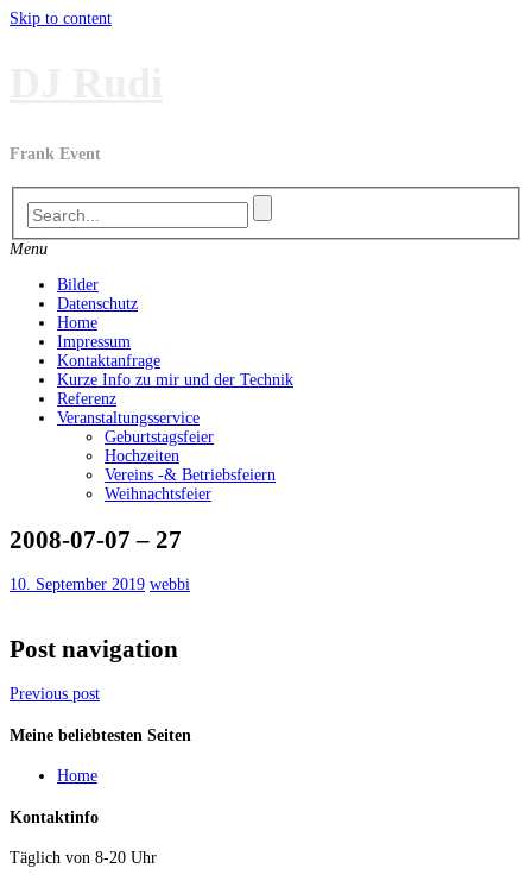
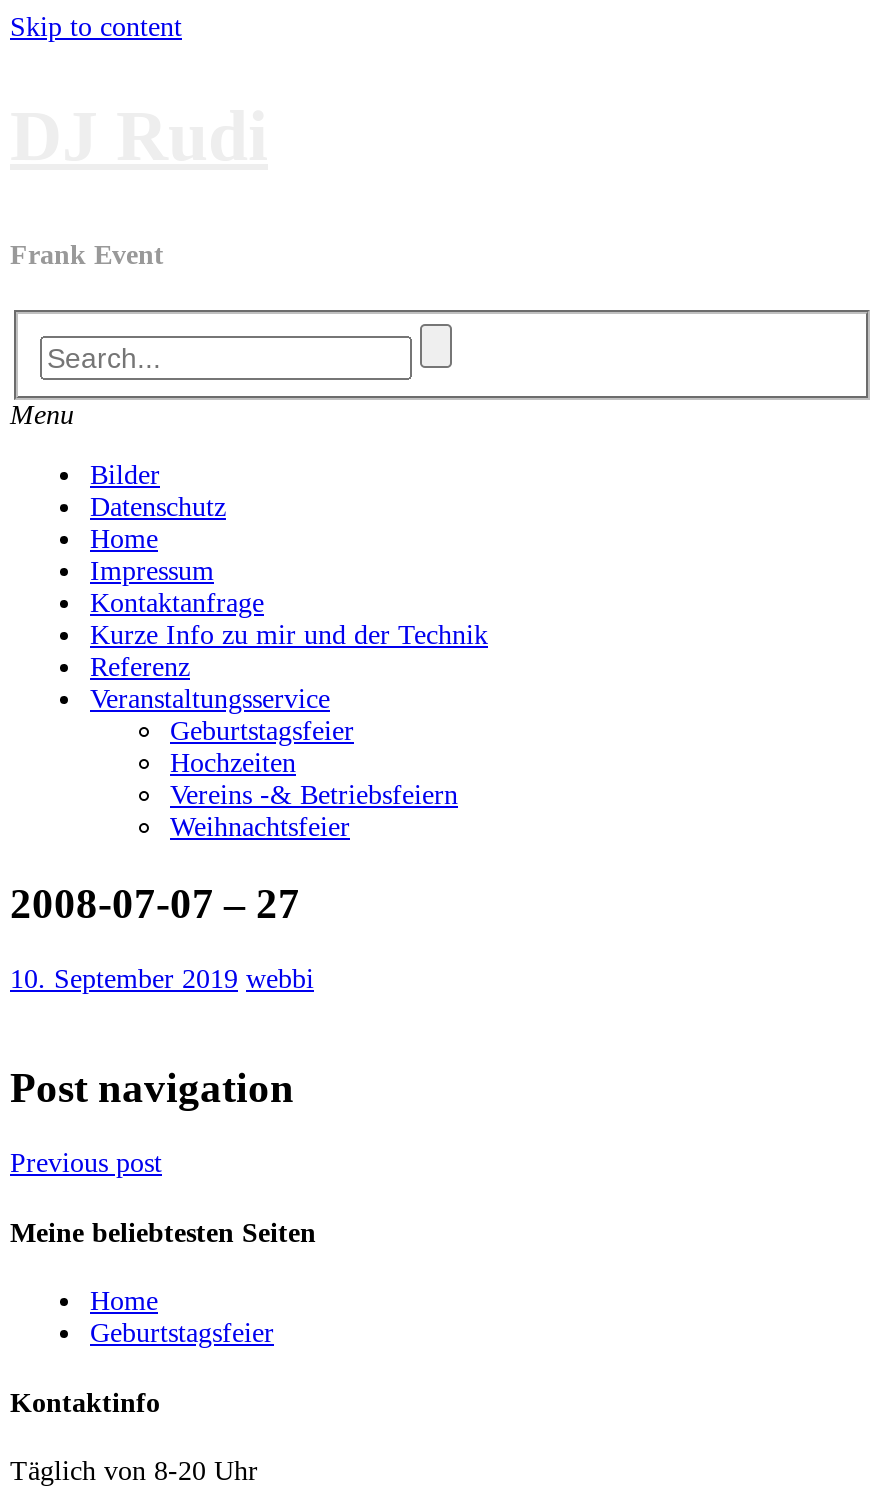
none -> [90,1318,274,1348] Geburtstagsfeier

